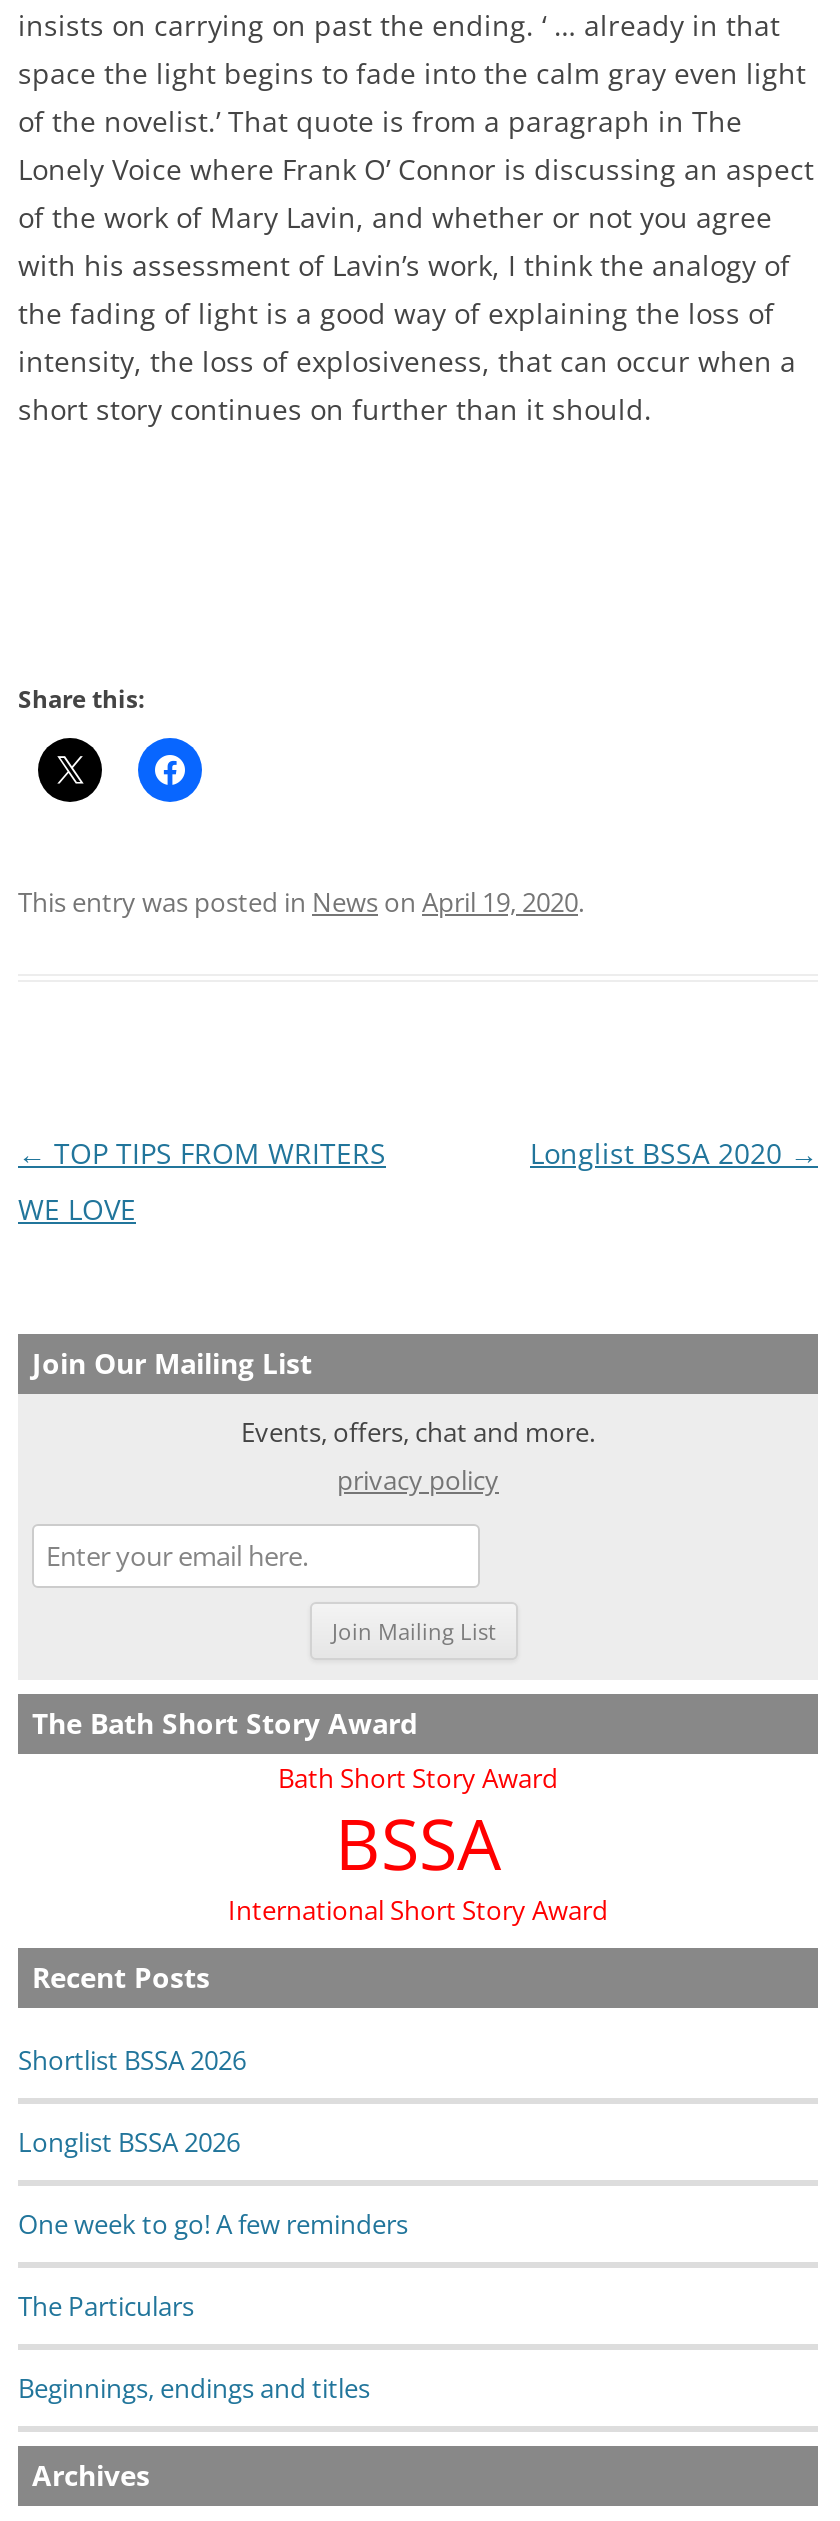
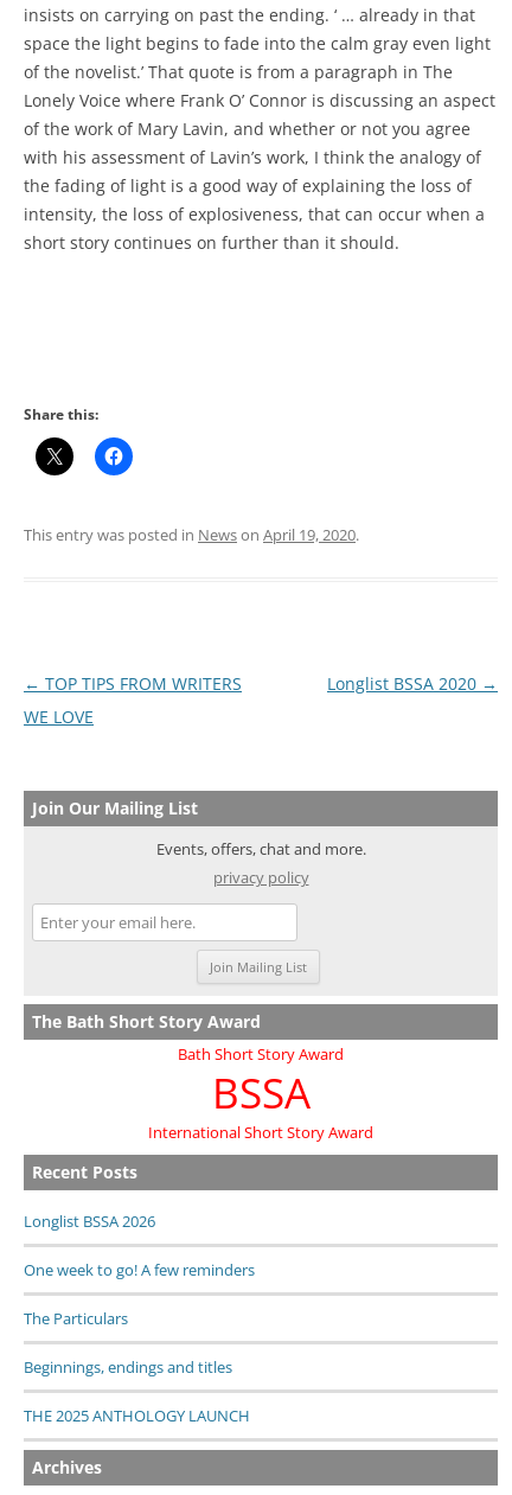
[18,2042,246,2078] Shortlist BSSA 2026 -> none
moved [18,2124,408,2406] -> [24,1210,255,1378]: Longlist BSSA 2026 | One week to go! A few reminders | The Particulars | Beginnings, endings and titles
none -> [24,1405,250,1426] THE 2025 ANTHOLOGY LAUNCH

